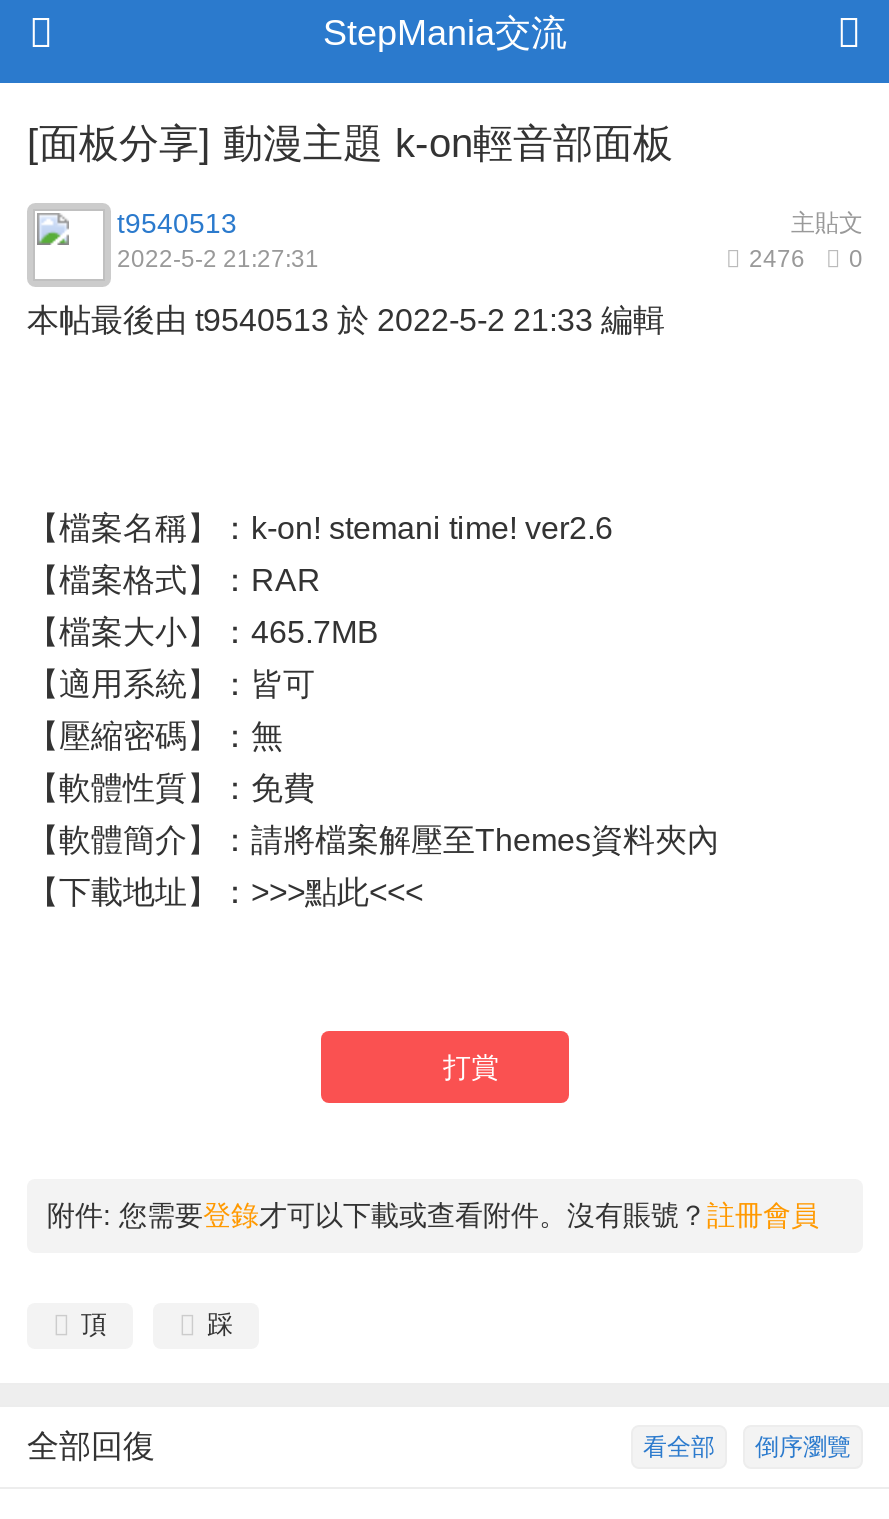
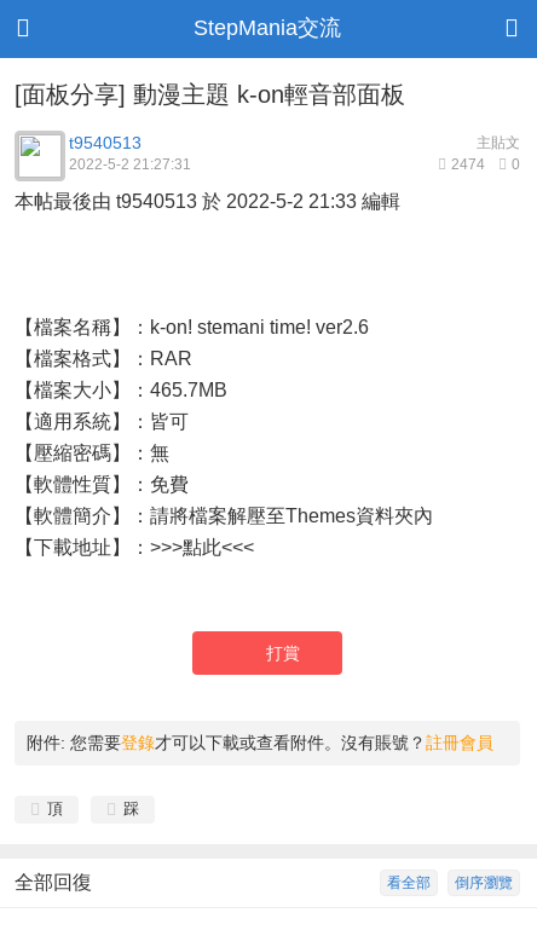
[749,245,863,273] 2476 0 -> [451,156,520,173] 2474 0

